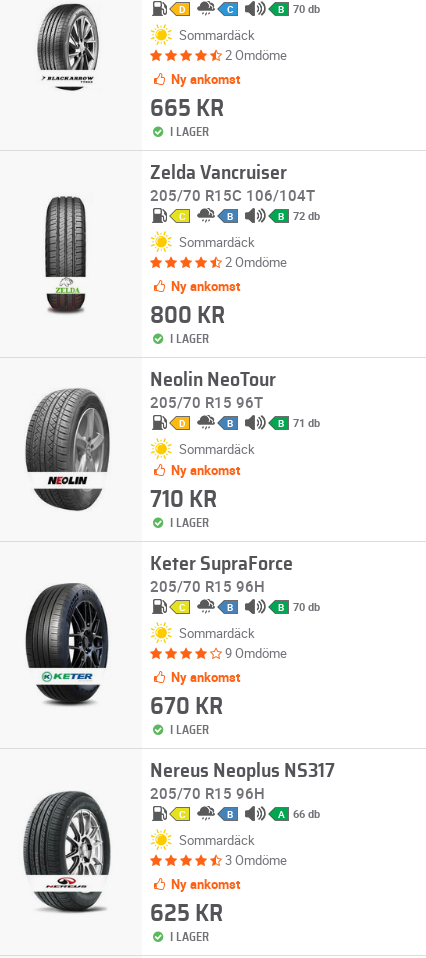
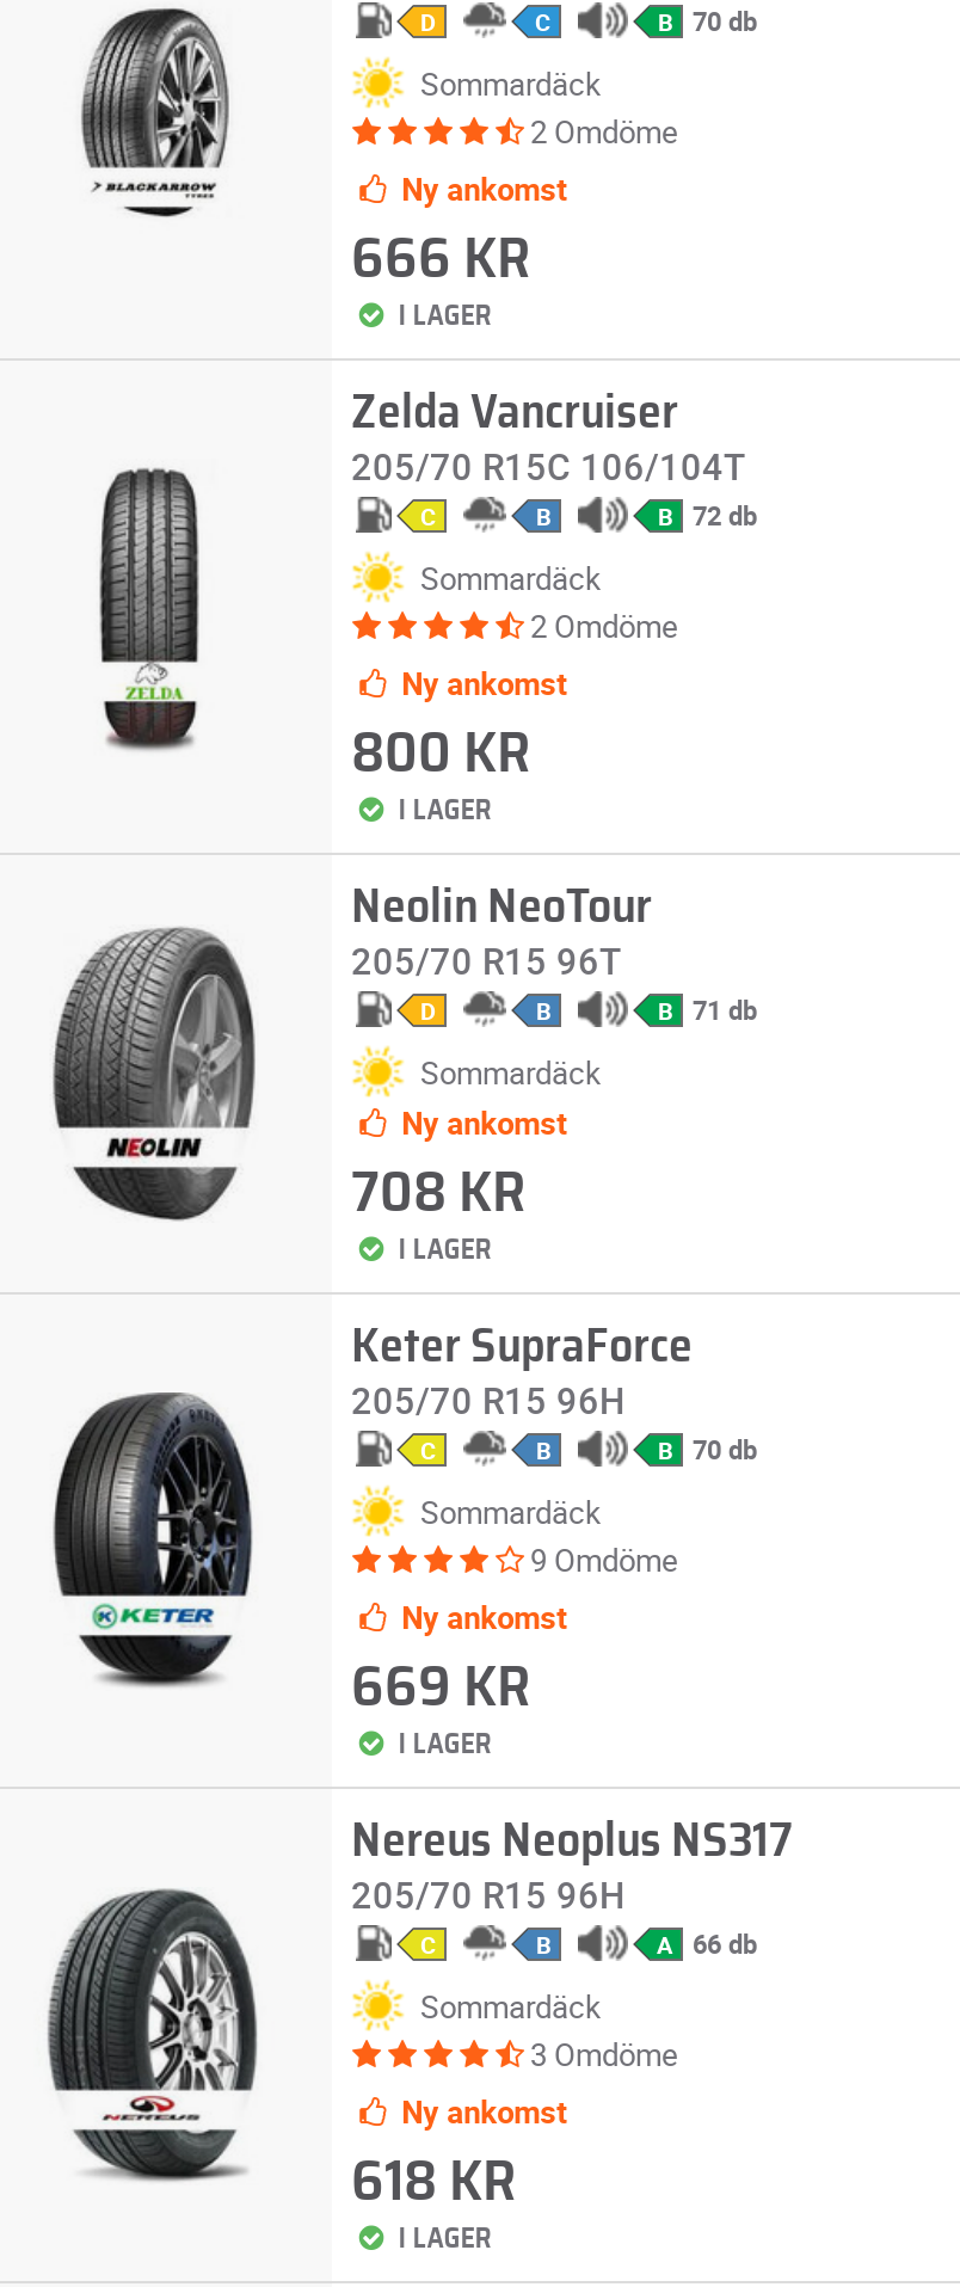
[150,97,224,121] 665 KR -> [351,232,530,289] 666 KR
[150,488,217,512] 710 KR -> [351,1166,525,1223] 708 KR
[150,695,223,719] 670 KR -> [351,1660,530,1717] 669 KR
[150,902,223,926] 625 KR -> [351,2154,516,2212] 618 KR

